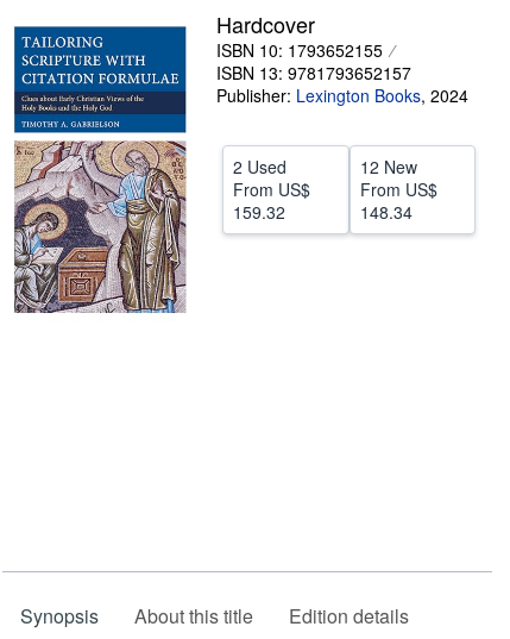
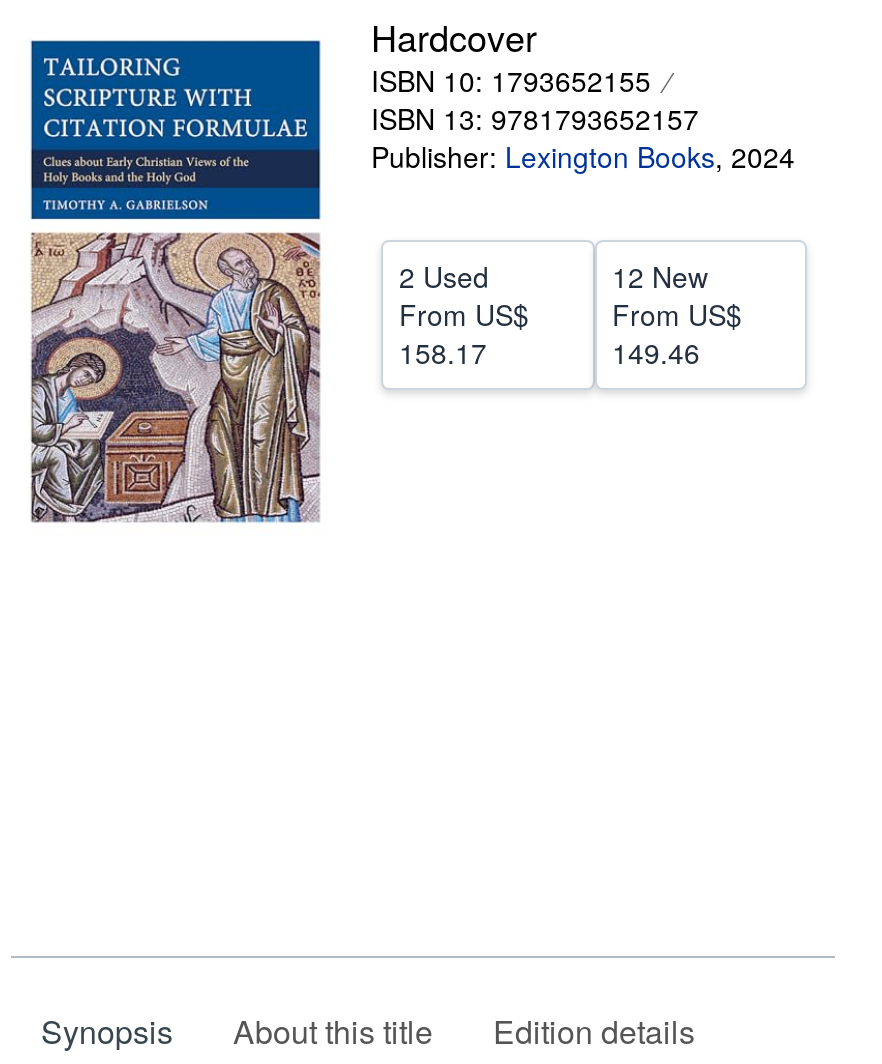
[233,200,285,224] 159.32 -> [399,332,487,372] 158.17
[360,200,412,224] 148.34 -> [612,332,700,372] 149.46

